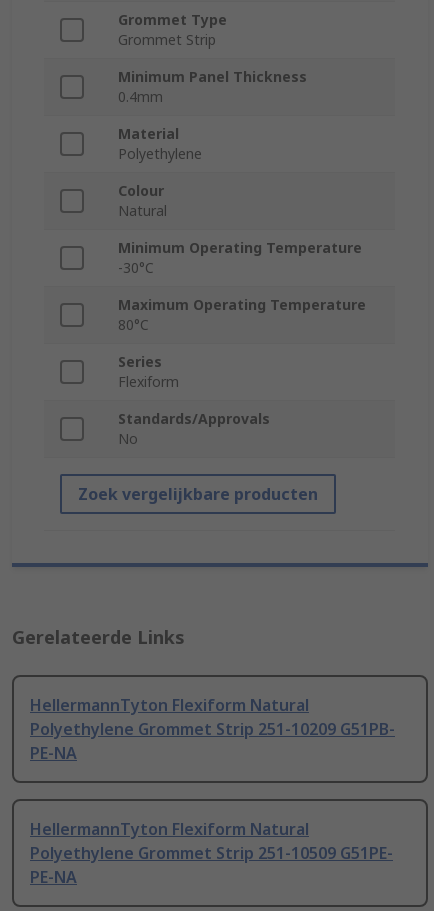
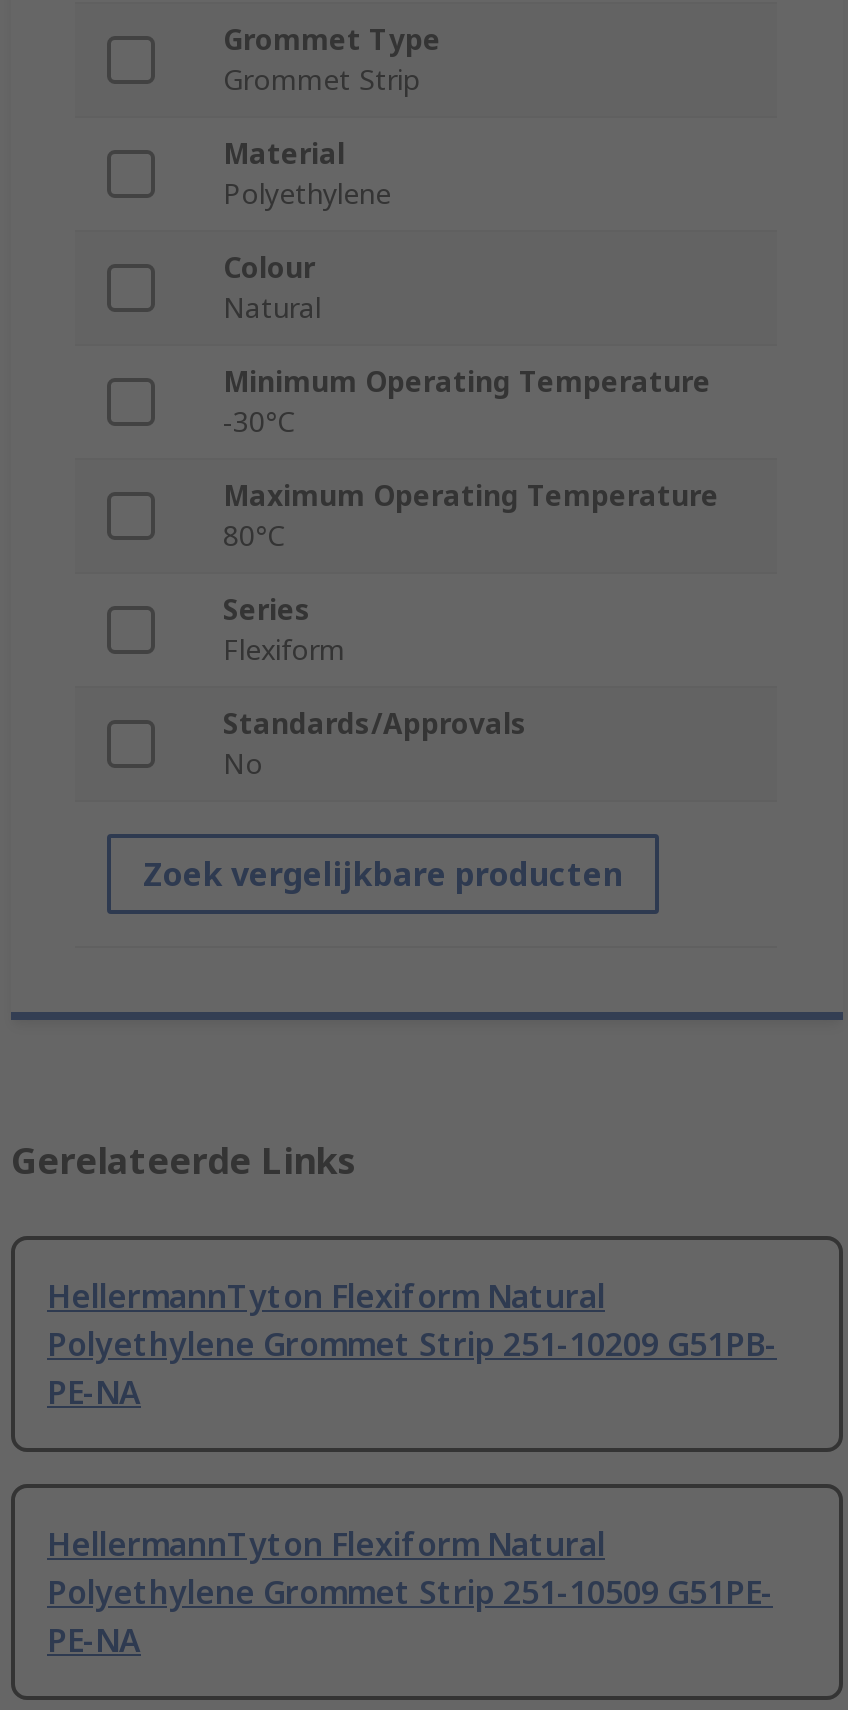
[118,67,307,106] Minimum Panel Thickness | 0.4mm -> none

